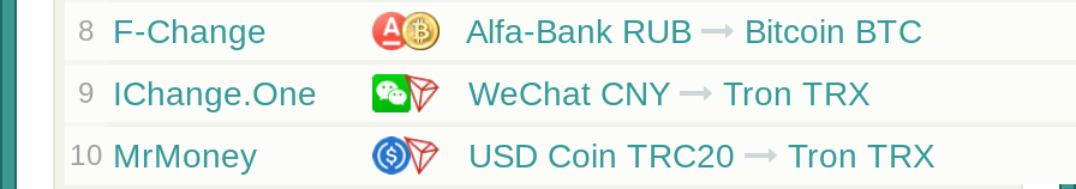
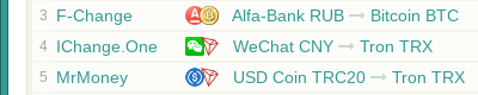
[78,12,267,50] 8 F-Change -> [39,6,133,25] 3 F-Change
[78,74,317,112] 9 IChange.One -> [39,37,158,56] 4 IChange.One
[70,136,257,175] 10 MrMoney -> [39,68,128,87] 5 MrMoney

